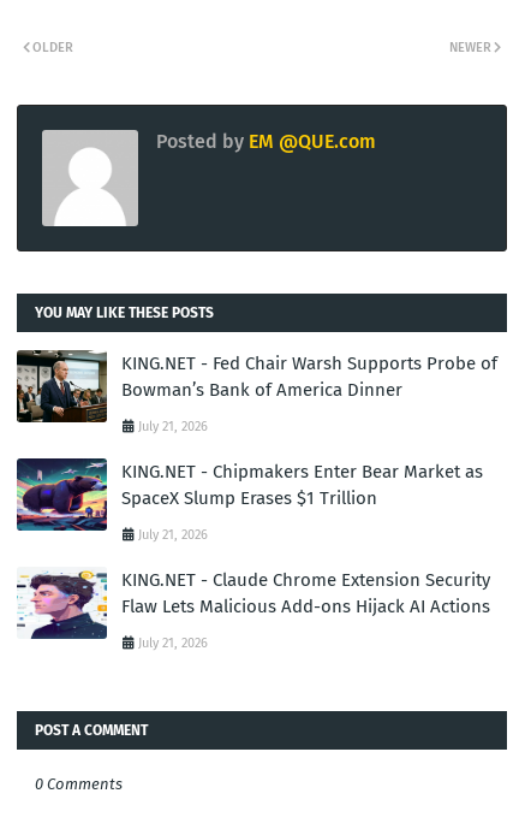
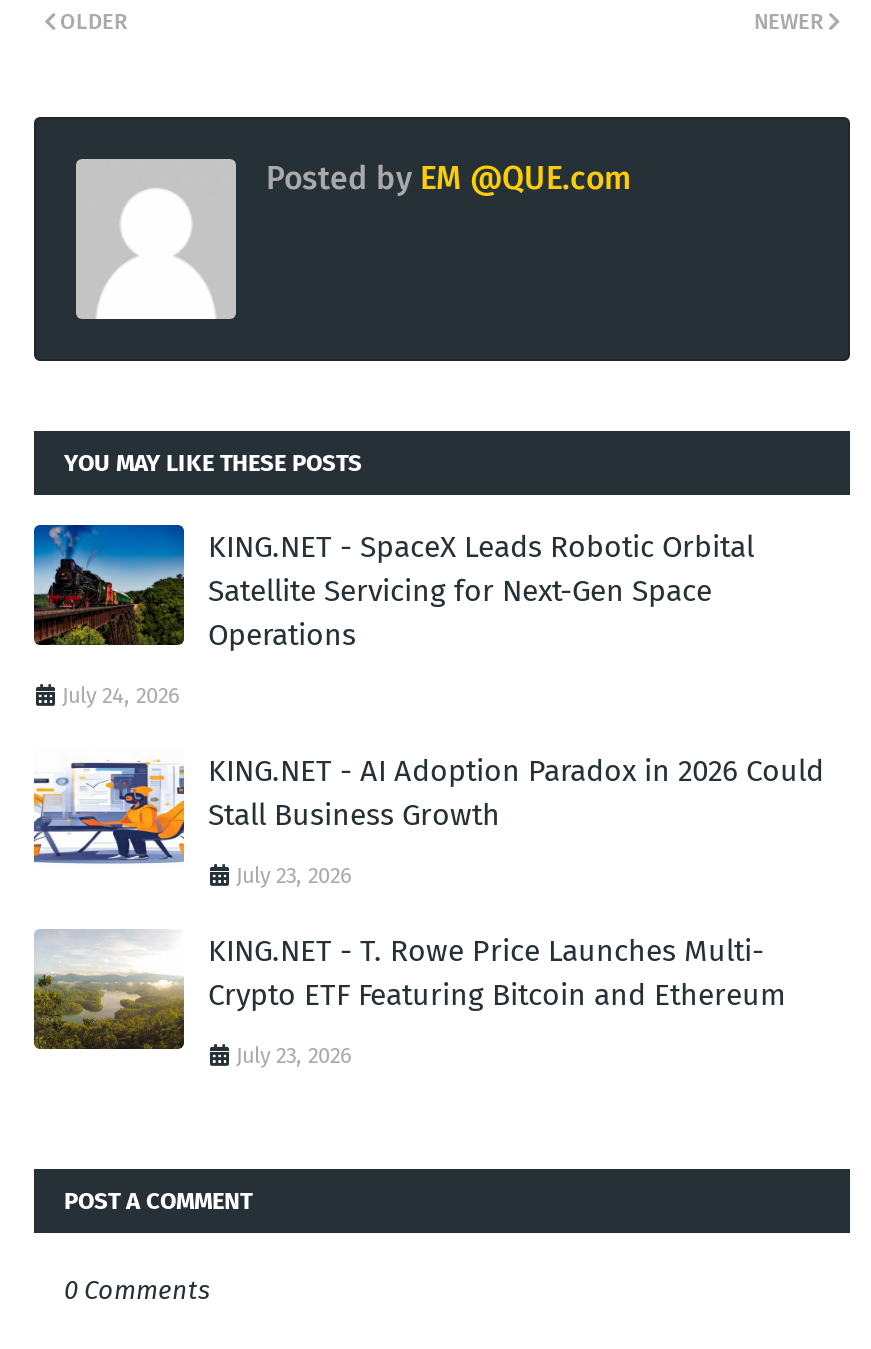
[16,349,497,410] [image] | KING.NET - Fed Chair Warsh Supports Probe of | Bowman’s Bank of America Dinner -> [32,523,754,654] [image] | KING.NET - SpaceX Leads Robotic Orbital | Satellite Servicing for Next-Gen Space | Operations
[138,419,208,435] July 21, 2026 -> [62,684,180,710] July 24, 2026
[16,461,483,532] [image] | KING.NET - Chipmakers Enter Bear Market as | SpaceX Slump Erases $1 Trillion -> [32,749,824,865] [image] | KING.NET - AI Adoption Paradox in 2026 Could | Stall Business Growth
[138,527,208,543] July 21, 2026 -> [236,864,352,890] July 23, 2026
[17,569,490,640] [image] | KING.NET - Claude Chrome Extension Security | Flaw Lets Malicious Add-ons Hijack AI Actions -> [32,929,786,1051] [image] | KING.NET - T. Rowe Price Launches Multi- | Crypto ETF Featuring Bitcoin and Ethereum
[138,636,208,651] July 21, 2026 -> [236,1044,352,1070] July 23, 2026

